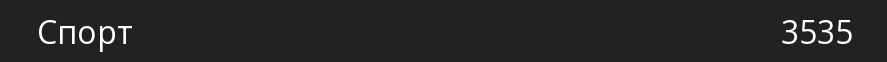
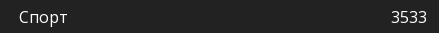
[781,9,853,53] 3535 -> [391,6,427,28] 3533

